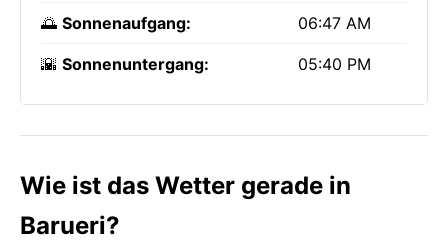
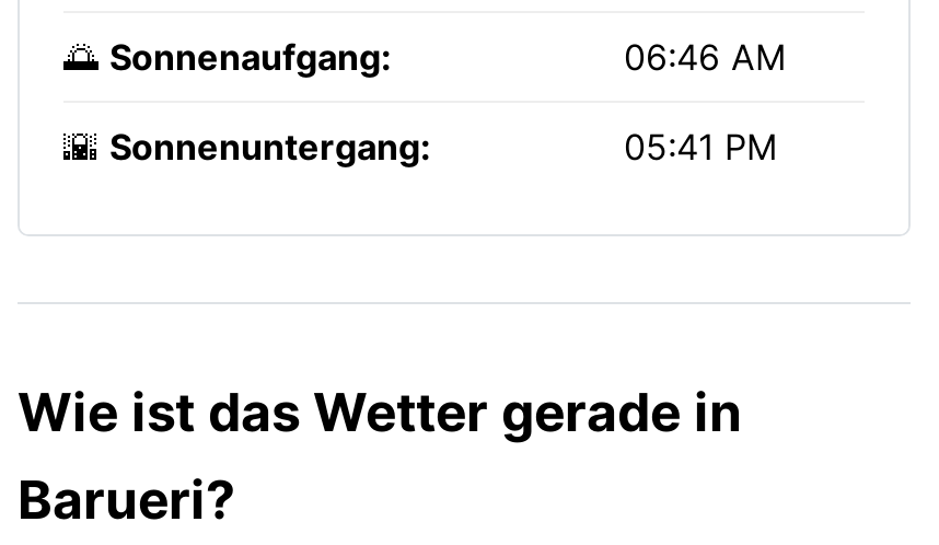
[298,13,371,33] 06:47 AM -> [624,35,786,79] 06:46 AM
[298,54,371,74] 05:40 PM -> [624,125,777,169] 05:41 PM

